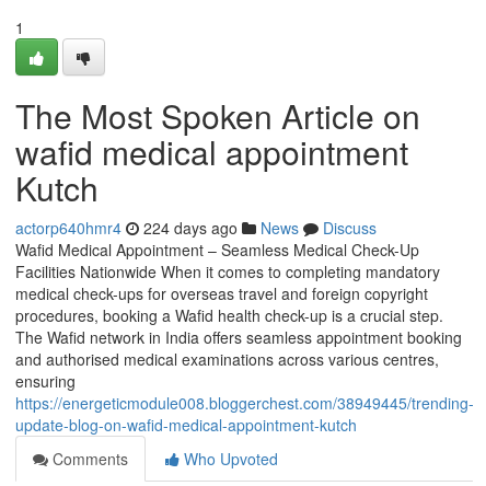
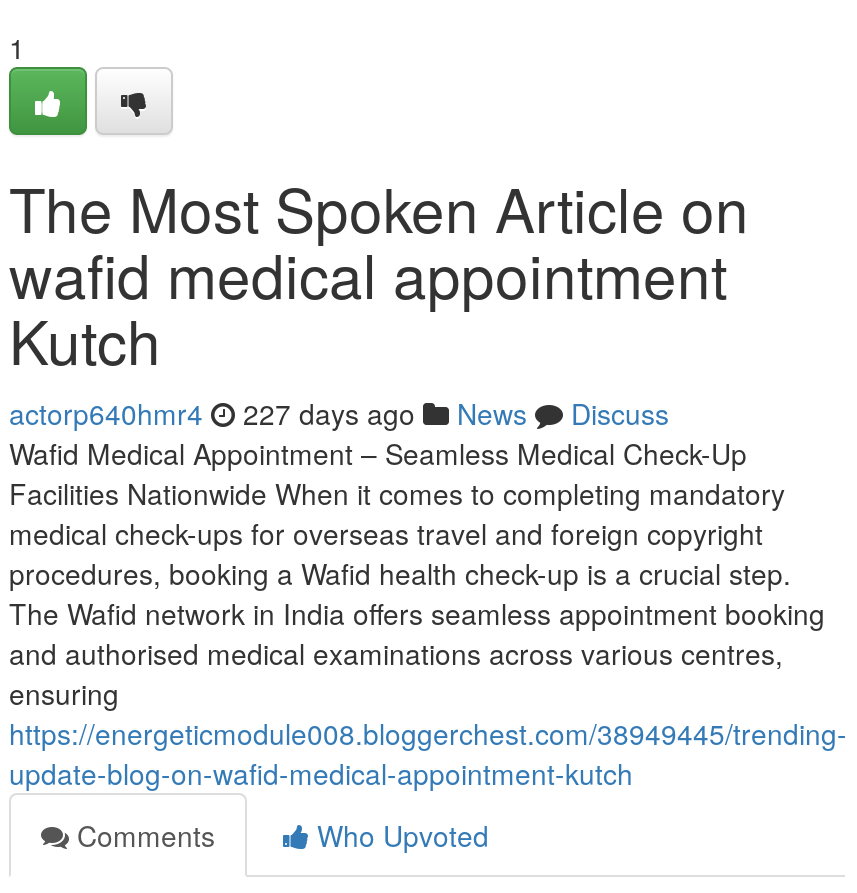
[15,217,377,239] actorp640hmr4 224 days ago News Discuss -> [9,393,669,433] actorp640hmr4 227 days ago News Discuss

